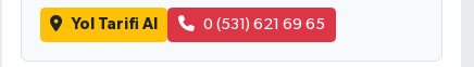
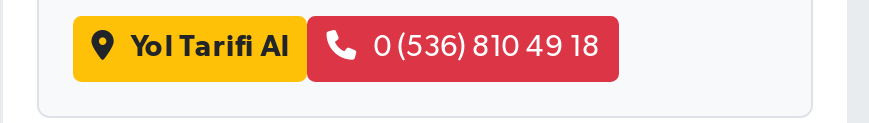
[204,16,325,32] 0 (531) 621 69 65 -> [373,32,599,62] 0 (536) 810 49 18

